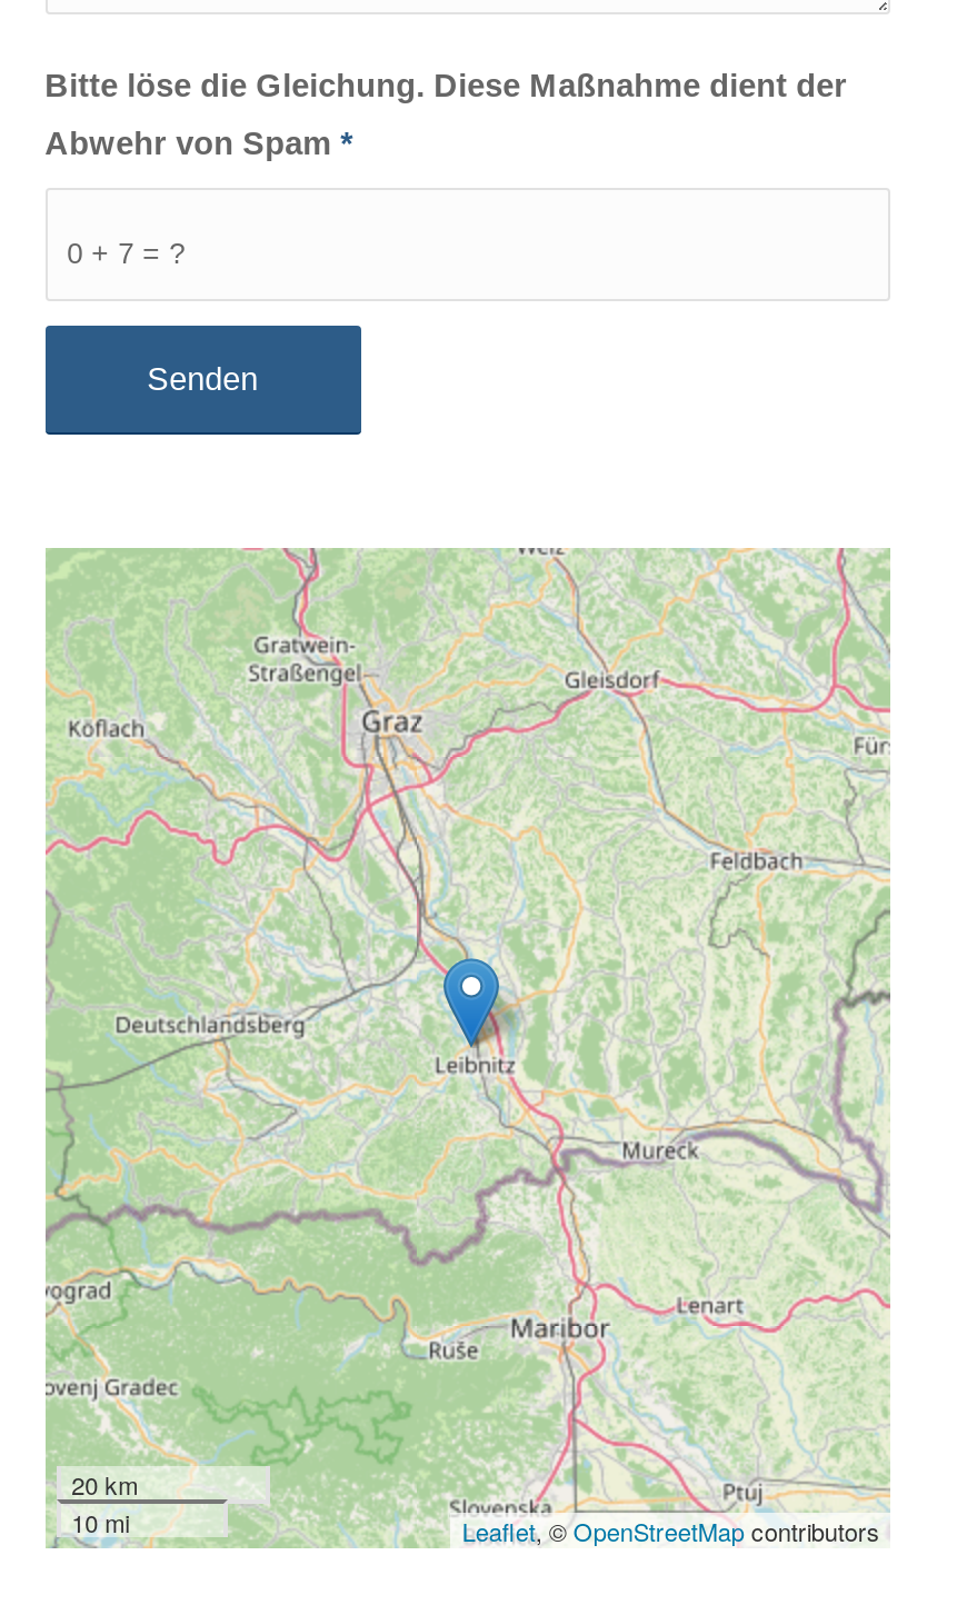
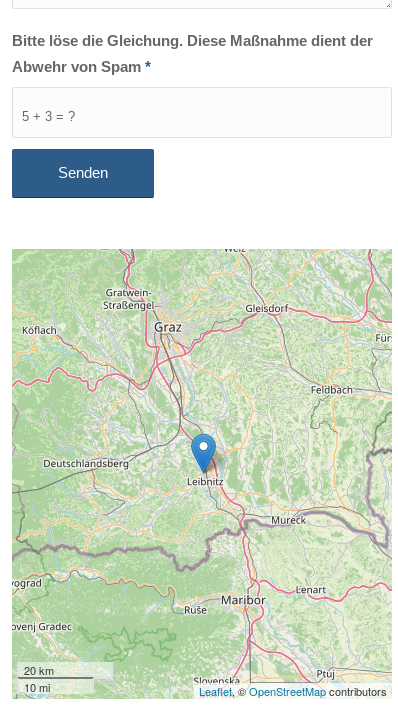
[67,236,185,270] 0 + 7 = ? -> [22,109,75,124] 5 + 3 = ?

